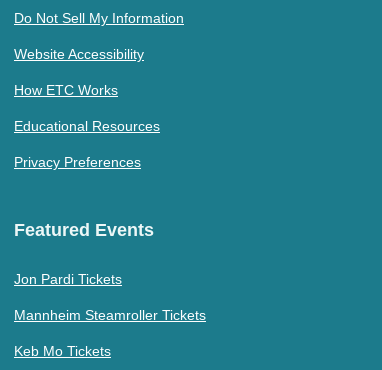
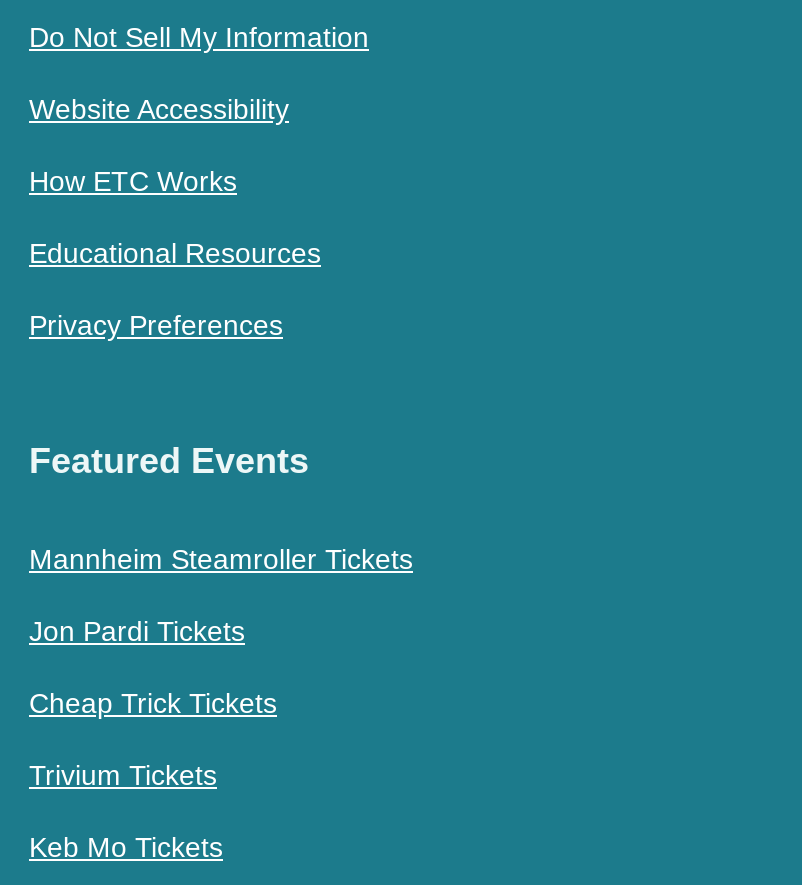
none -> [29,688,277,792] Cheap Trick Tickets | Trivium Tickets
moved [14,307,206,323] -> [29,544,413,576]: Mannheim Steamroller Tickets

